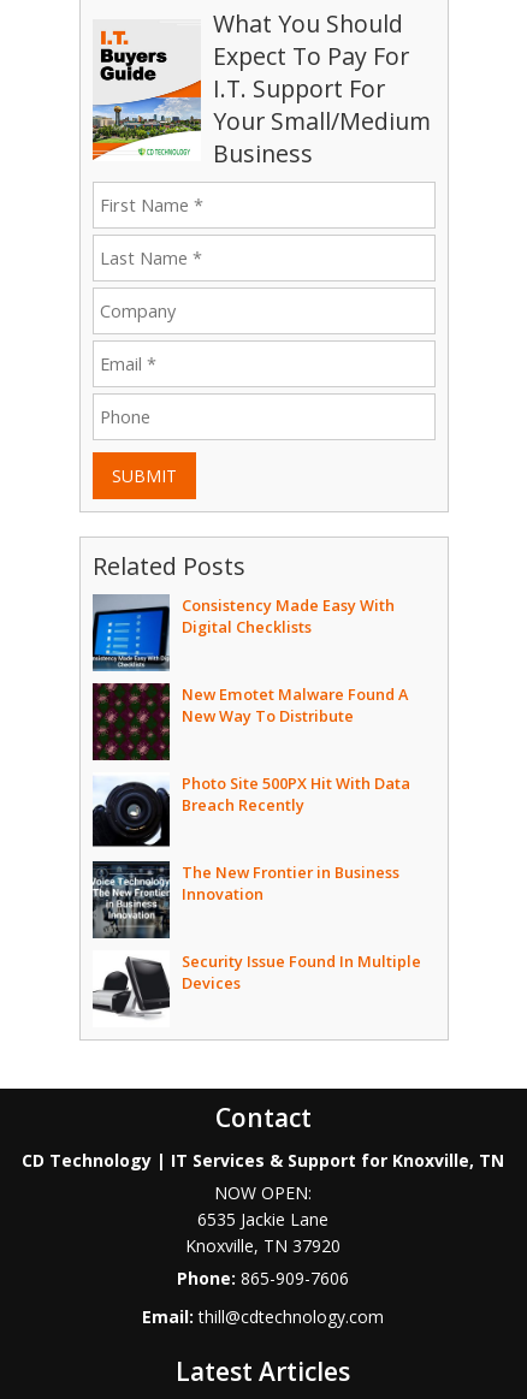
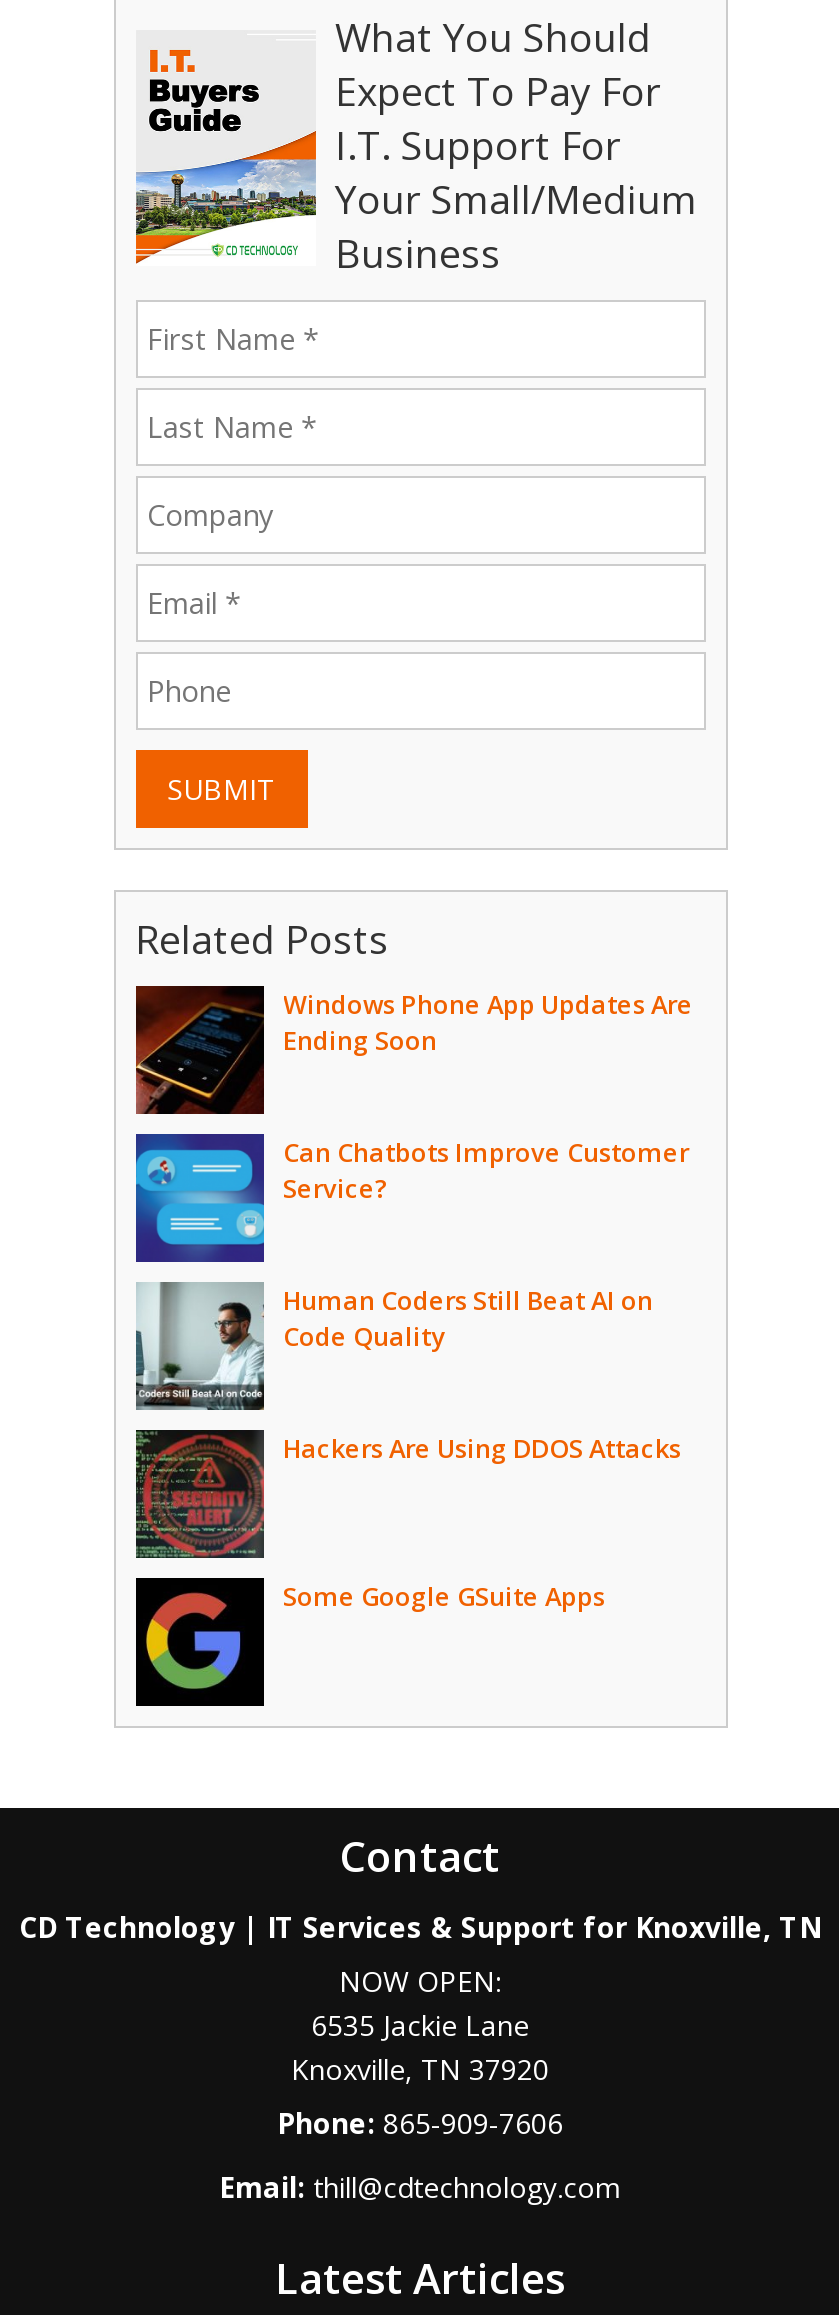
[91,594,394,672] [image] | Consistency Made Easy With | Digital Checklists -> [134,984,693,1116] [image] | Windows Phone App Updates Are | Ending Soon
[91,682,407,761] [image] | New Emotet Malware Found A | New Way To Distribute -> [134,1132,689,1264] [image] | Can Chatbots Improve Customer | Service?
[93,772,410,849] [image] | Photo Site 500PX Hit With Data | Breach Recently -> [134,1280,653,1412] [image] | Human Coders Still Beat AI on | Code Quality
[93,861,399,938] [image] | The New Frontier in Business | Innovation -> [136,1430,681,1558] [image] | Hackers Are Using DDOS Attacks
[91,950,421,1027] [image] | Security Issue Found In Multiple | Devices -> [134,1576,605,1708] [image] | Some Google GSuite Apps

